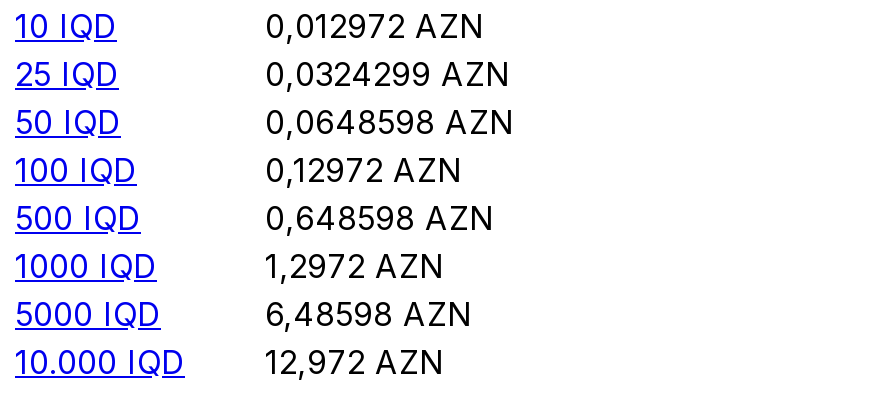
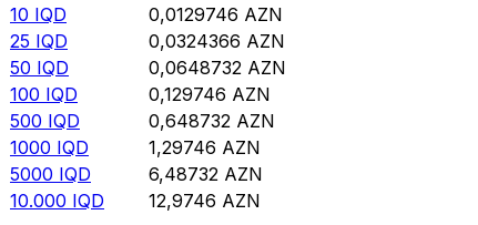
[265,7,485,47] 0,012972 AZN -> [149,4,283,26] 0,0129746 AZN
[265,55,511,95] 0,0324299 AZN -> [149,30,285,52] 0,0324366 AZN
[265,103,515,143] 0,0648598 AZN -> [149,57,286,79] 0,0648732 AZN
[265,151,463,191] 0,12972 AZN -> [149,83,271,106] 0,129746 AZN
[265,199,495,239] 0,648598 AZN -> [149,110,275,132] 0,648732 AZN
[265,247,445,287] 1,2972 AZN -> [149,137,261,159] 1,29746 AZN
[265,295,473,335] 6,48598 AZN -> [149,163,263,185] 6,48732 AZN
[15,343,445,383] 10.000 IQD 12,972 AZN -> [10,190,261,212] 10.000 IQD 12,9746 AZN

